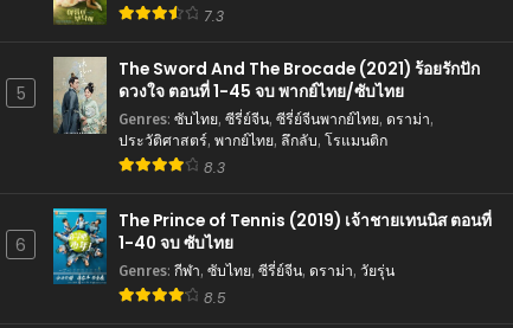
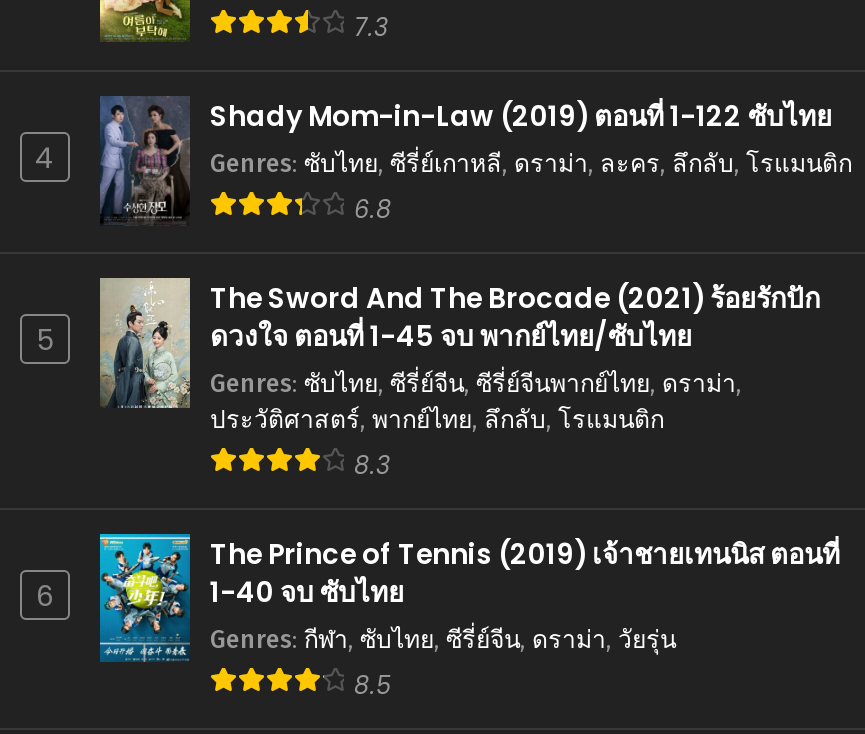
none -> [35,139,55,179] 4
none -> [100,96,852,227] [image] | Shady Mom-in-Law (2019) ตอนที่ 1-122 ซับไทย | Genres:ซับไทย,ซีรี่ย์เกาหลี,ดราม่า,ละคร,ลึกลับ,โรแมนติก | 6.8

